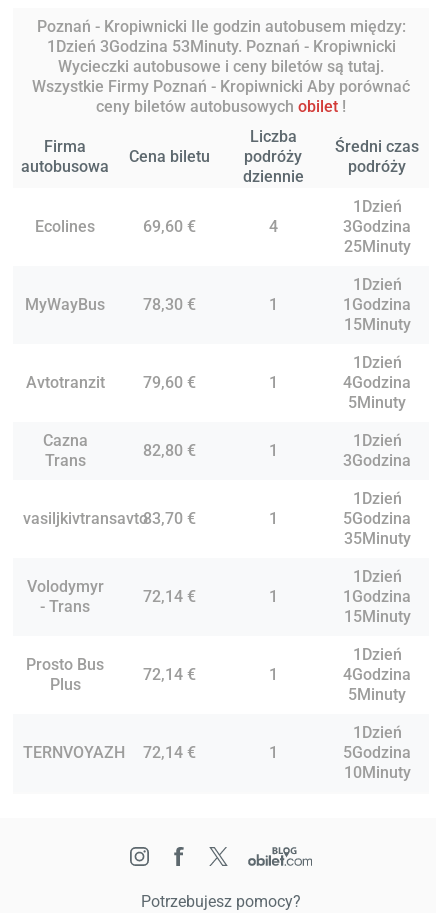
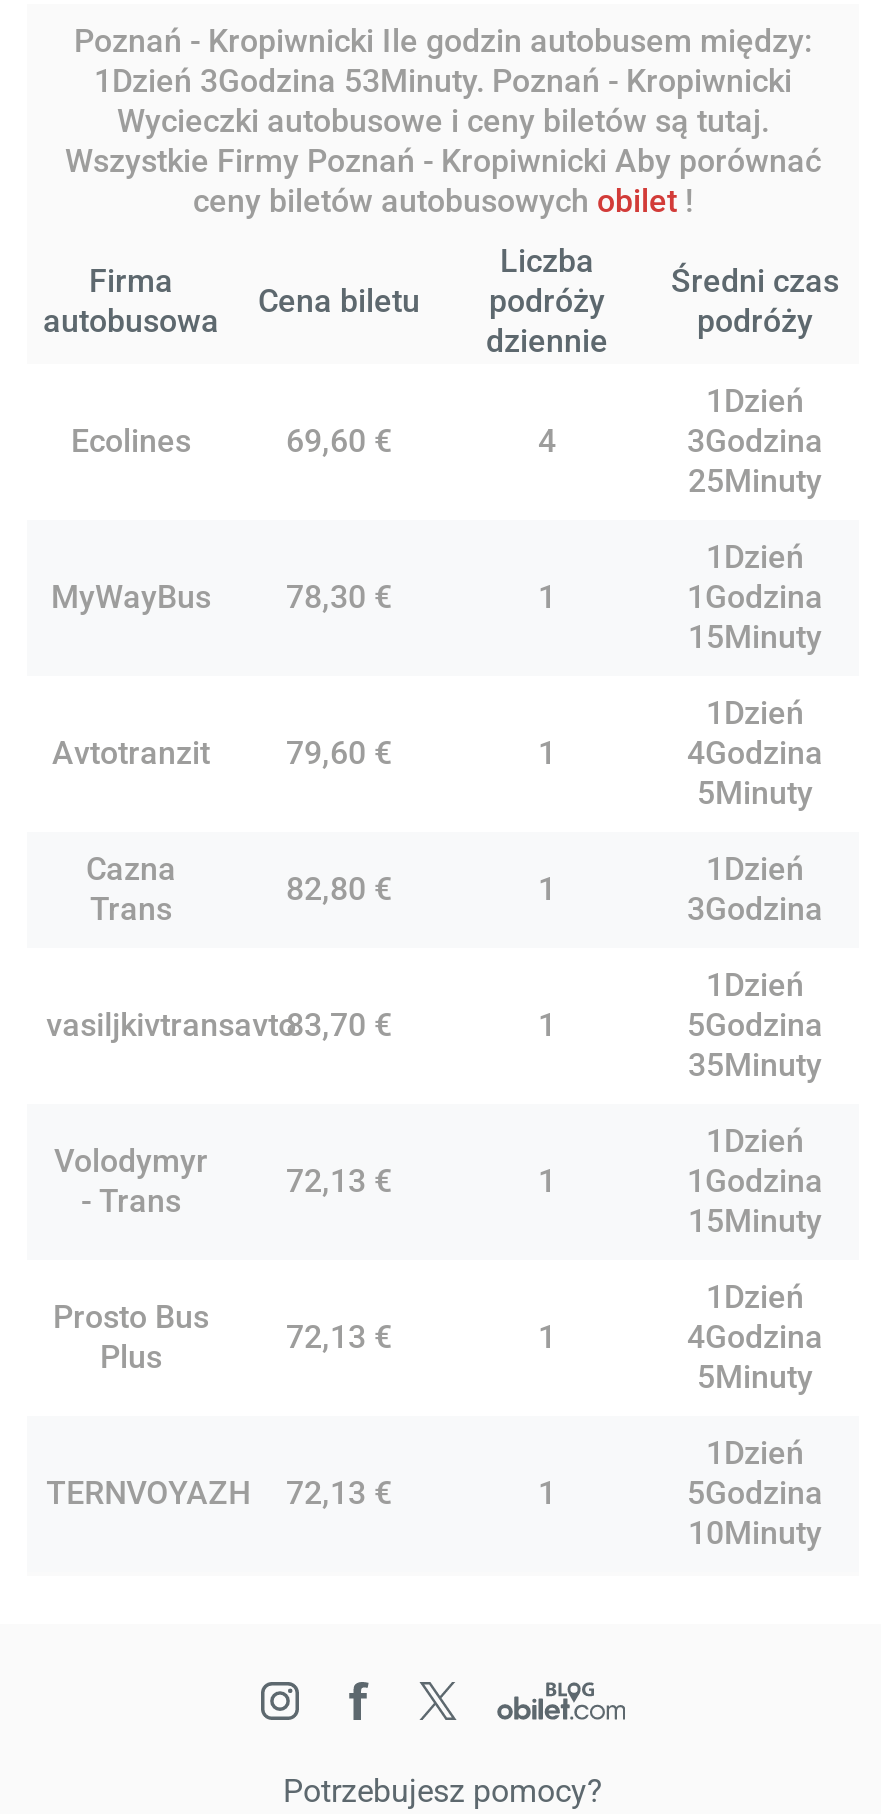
[142,587,195,606] 72,14 € -> [286,1163,392,1201] 72,13 €
[142,665,195,684] 72,14 € -> [286,1319,392,1357] 72,13 €
[23,743,195,762] TERNVOYAZH 72,14 € -> [46,1475,392,1513] TERNVOYAZH 72,13 €

